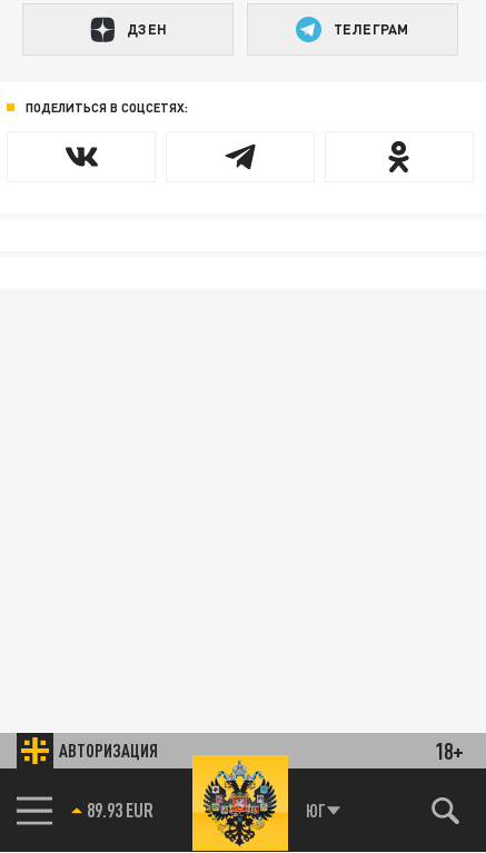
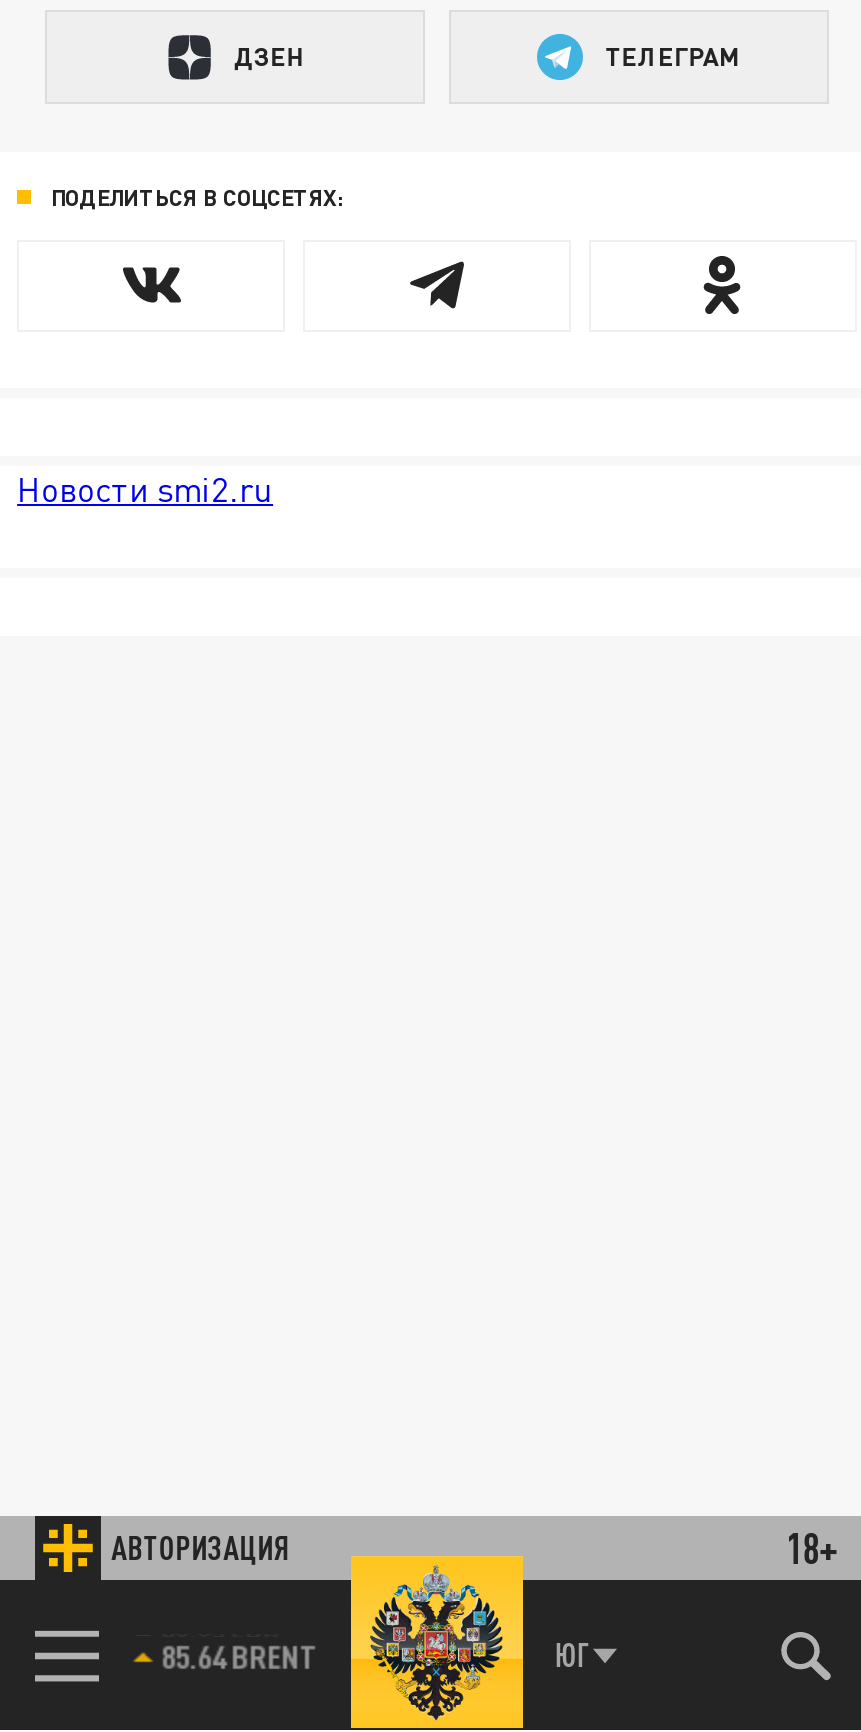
none -> [17,469,273,511] Новости smi2.ru
[86,797,153,822] 89.93 EUR -> [160,1632,316,1676] 85.64 BRENT

